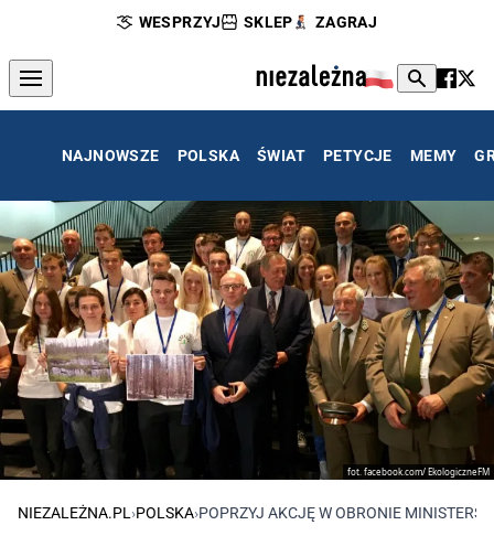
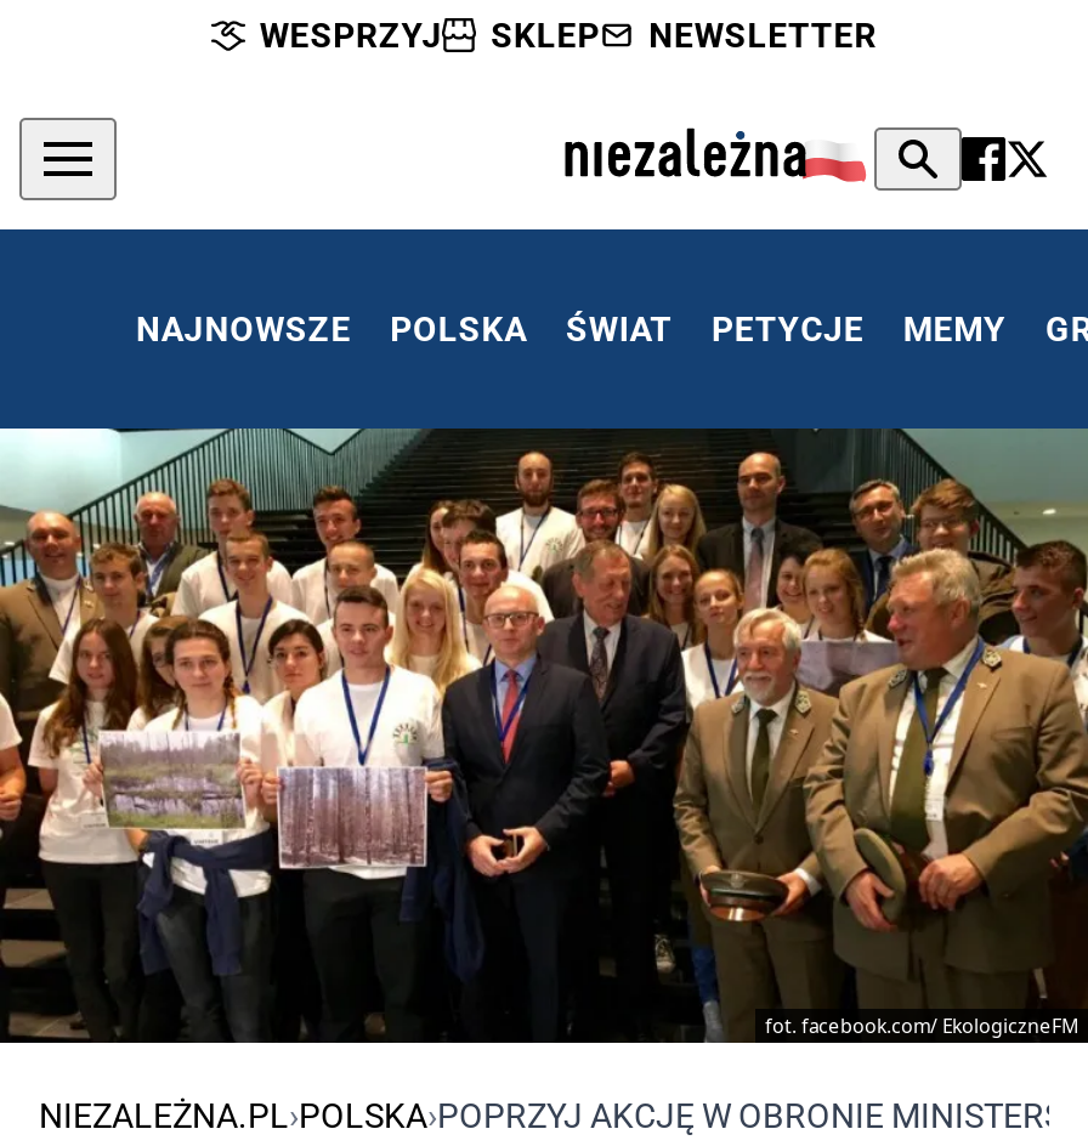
[315,13,377,31] ZAGRAJ -> [649,16,877,55] NEWSLETTER

